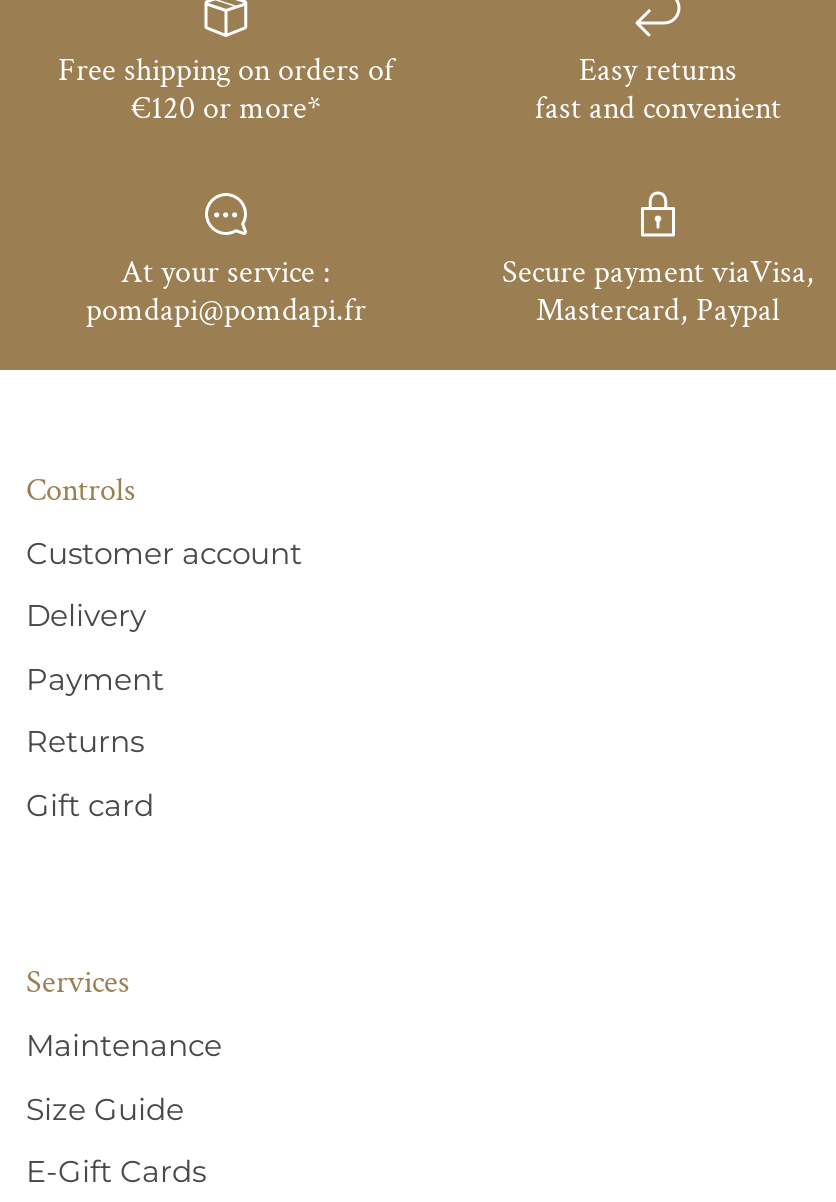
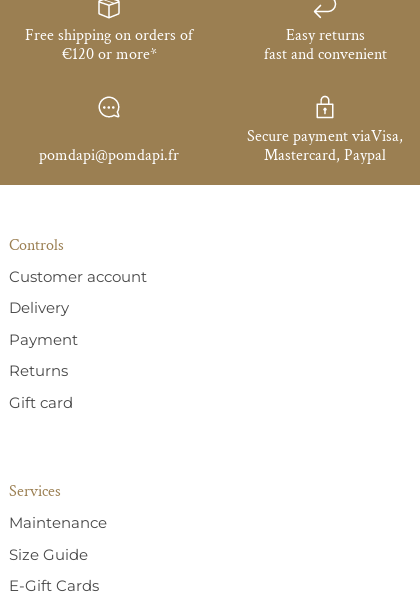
[121,251,331,293] At your service : -> none

